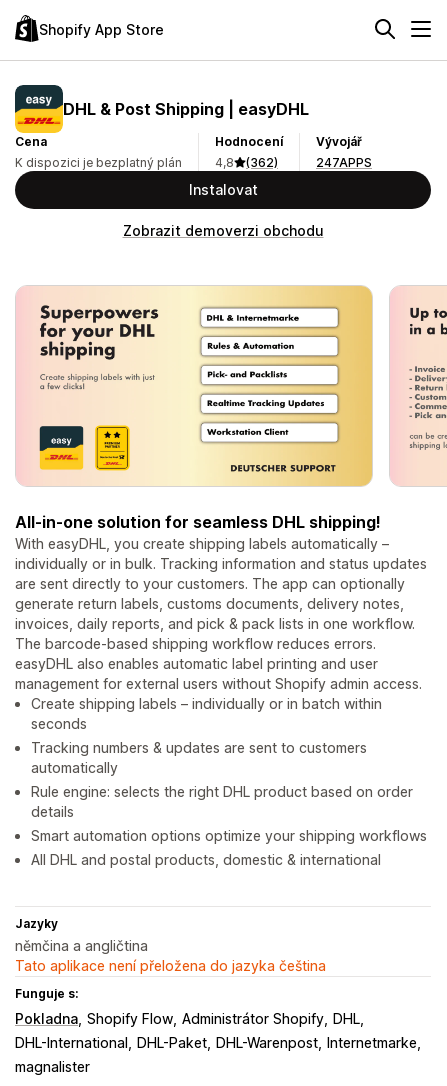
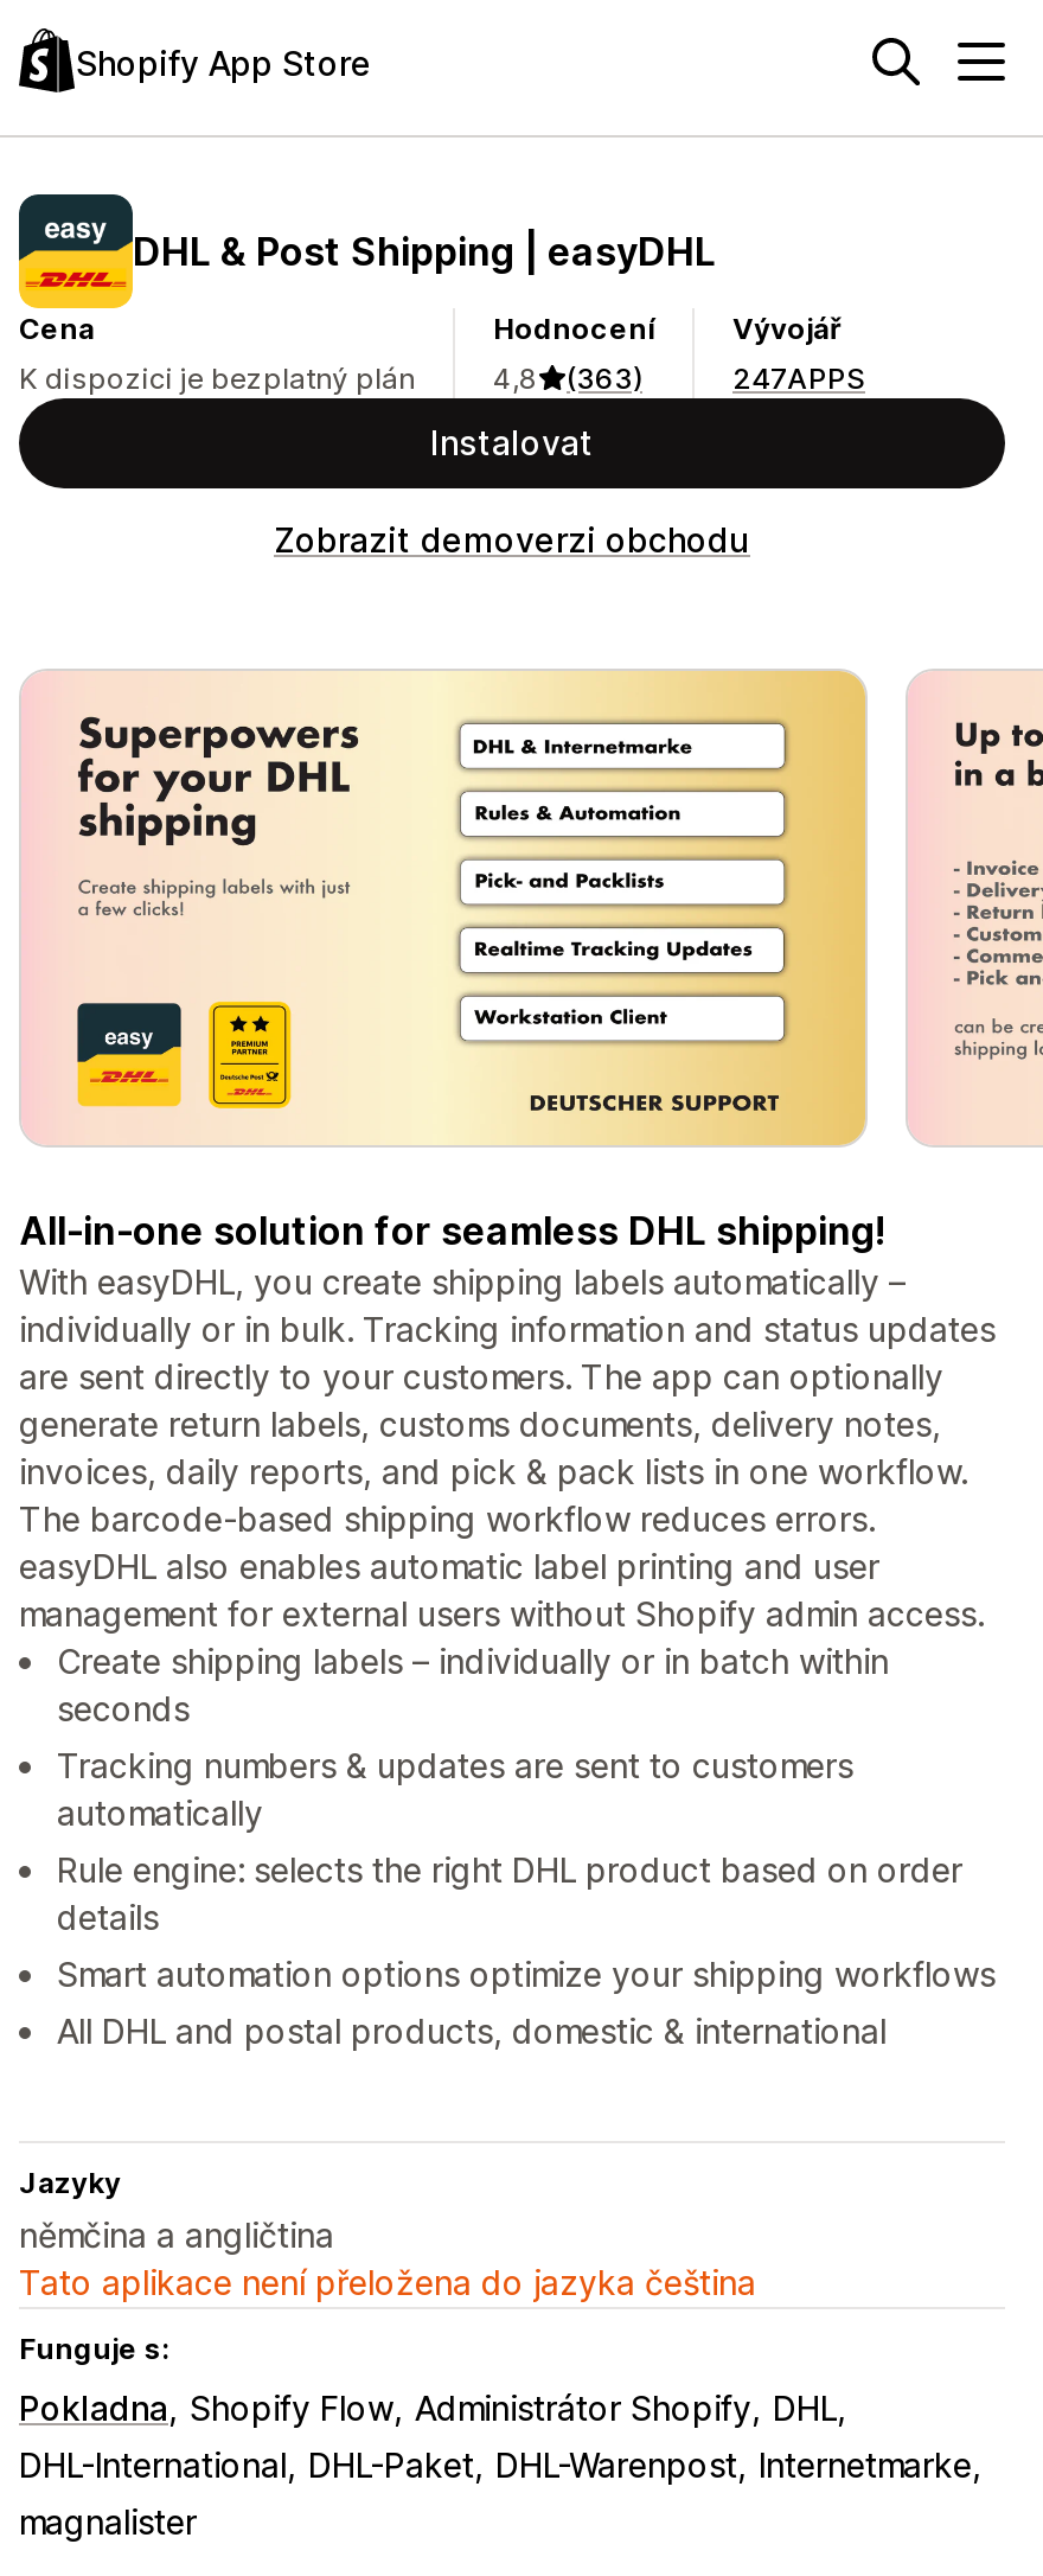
[215,155,278,170] 4,8 (362) -> [493,360,642,396] 4,8 (363)

